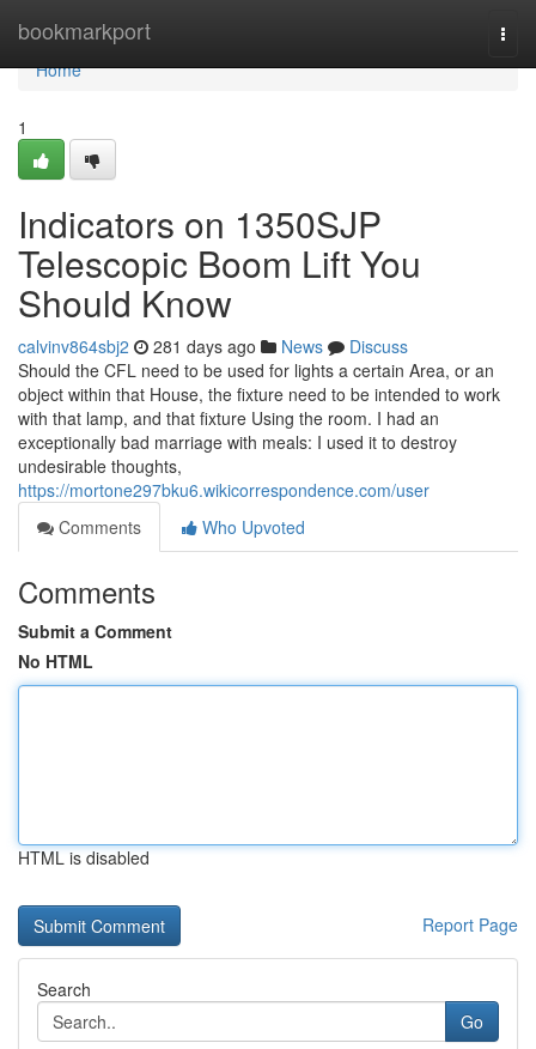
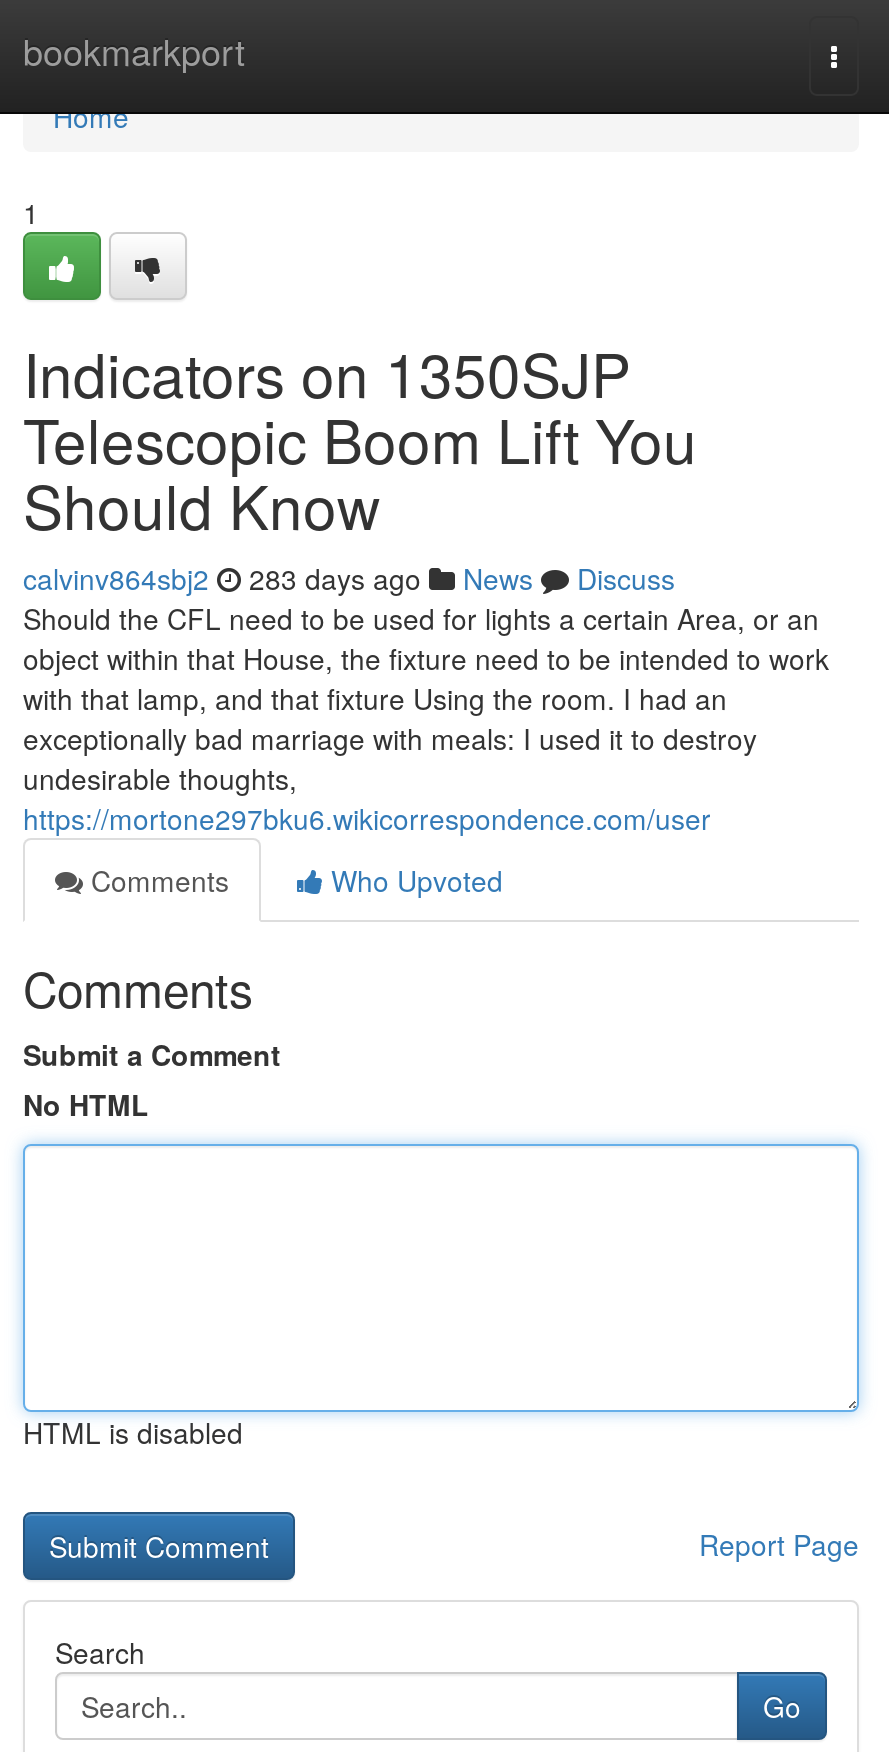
[18,334,408,358] calvinv864sbj2 281 days ago News Discuss -> [23,558,675,598] calvinv864sbj2 283 days ago News Discuss

